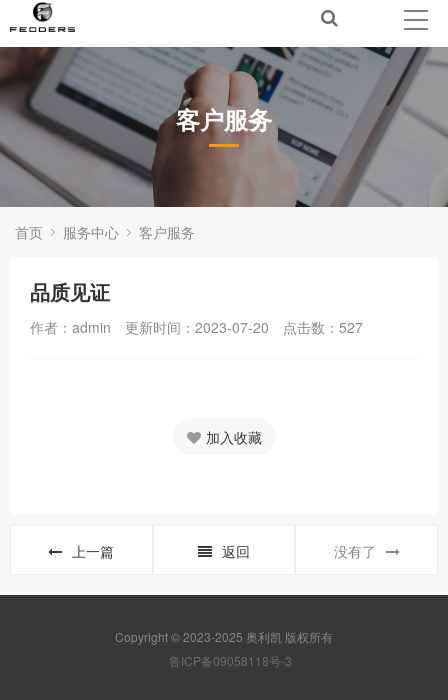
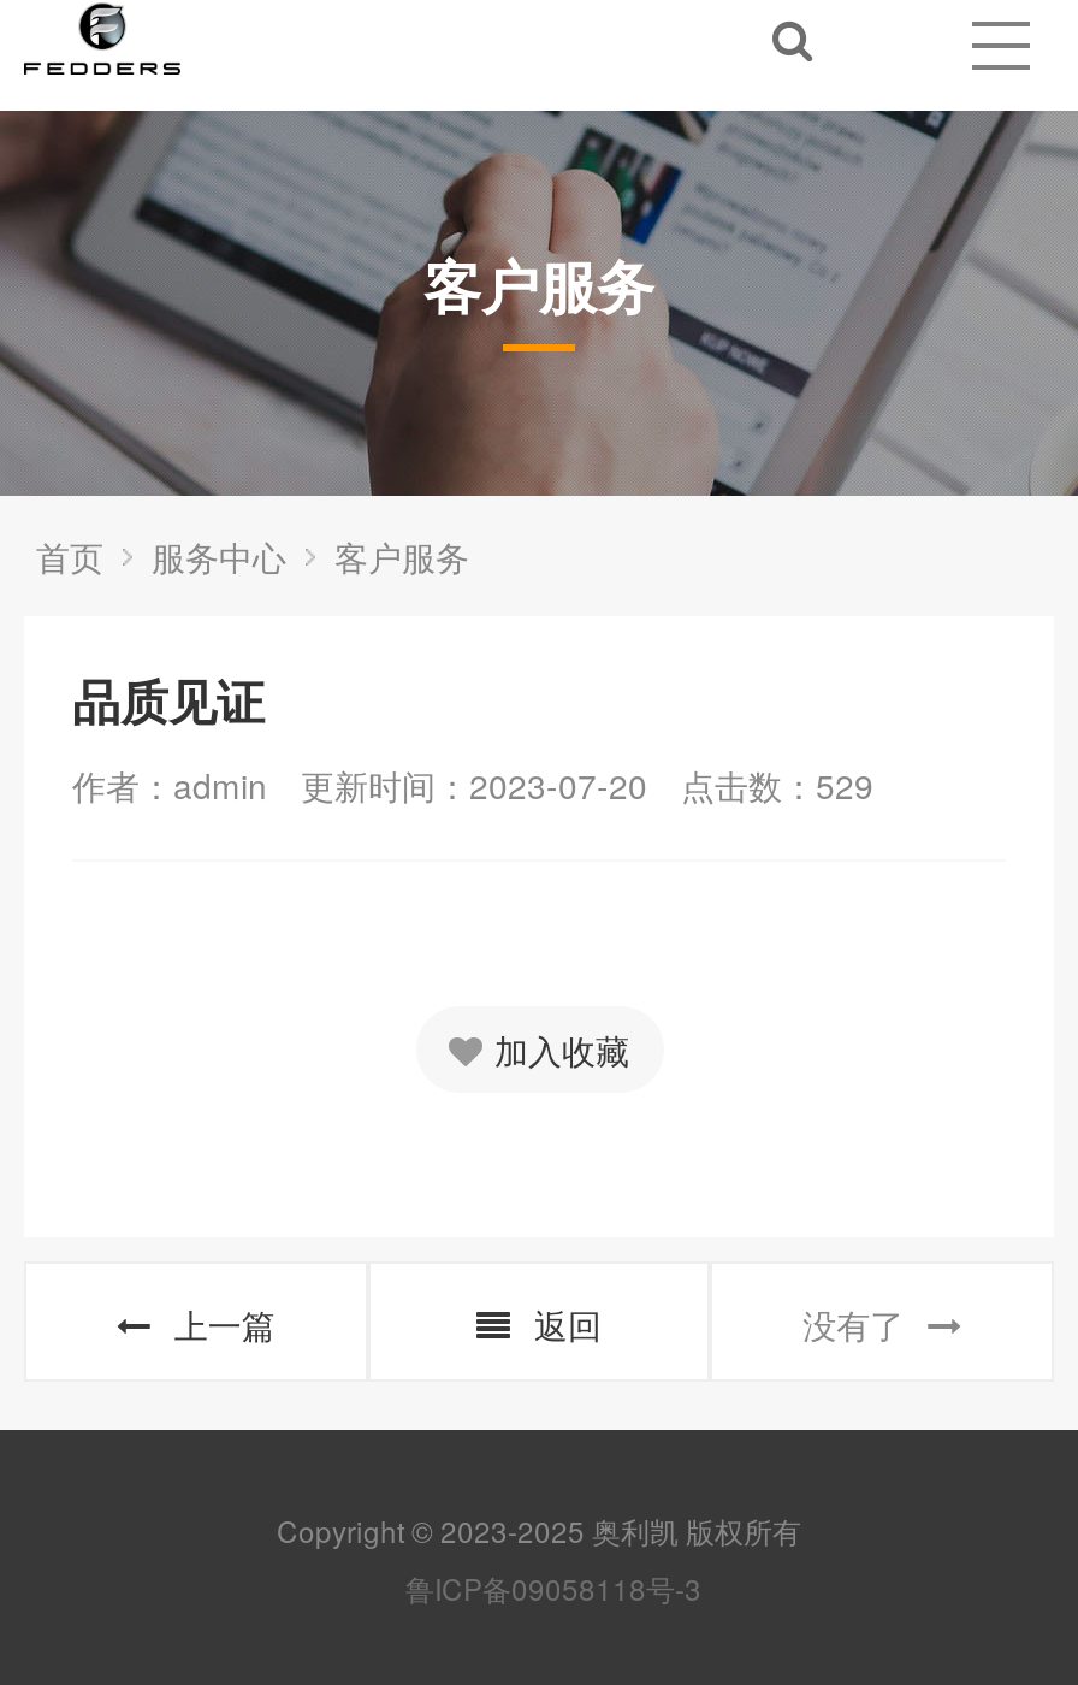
[30,317,363,337] 作者：admin 更新时间：2023-07-20 点击数：527 -> [72,761,873,809] 作者：admin 更新时间：2023-07-20 点击数：529

